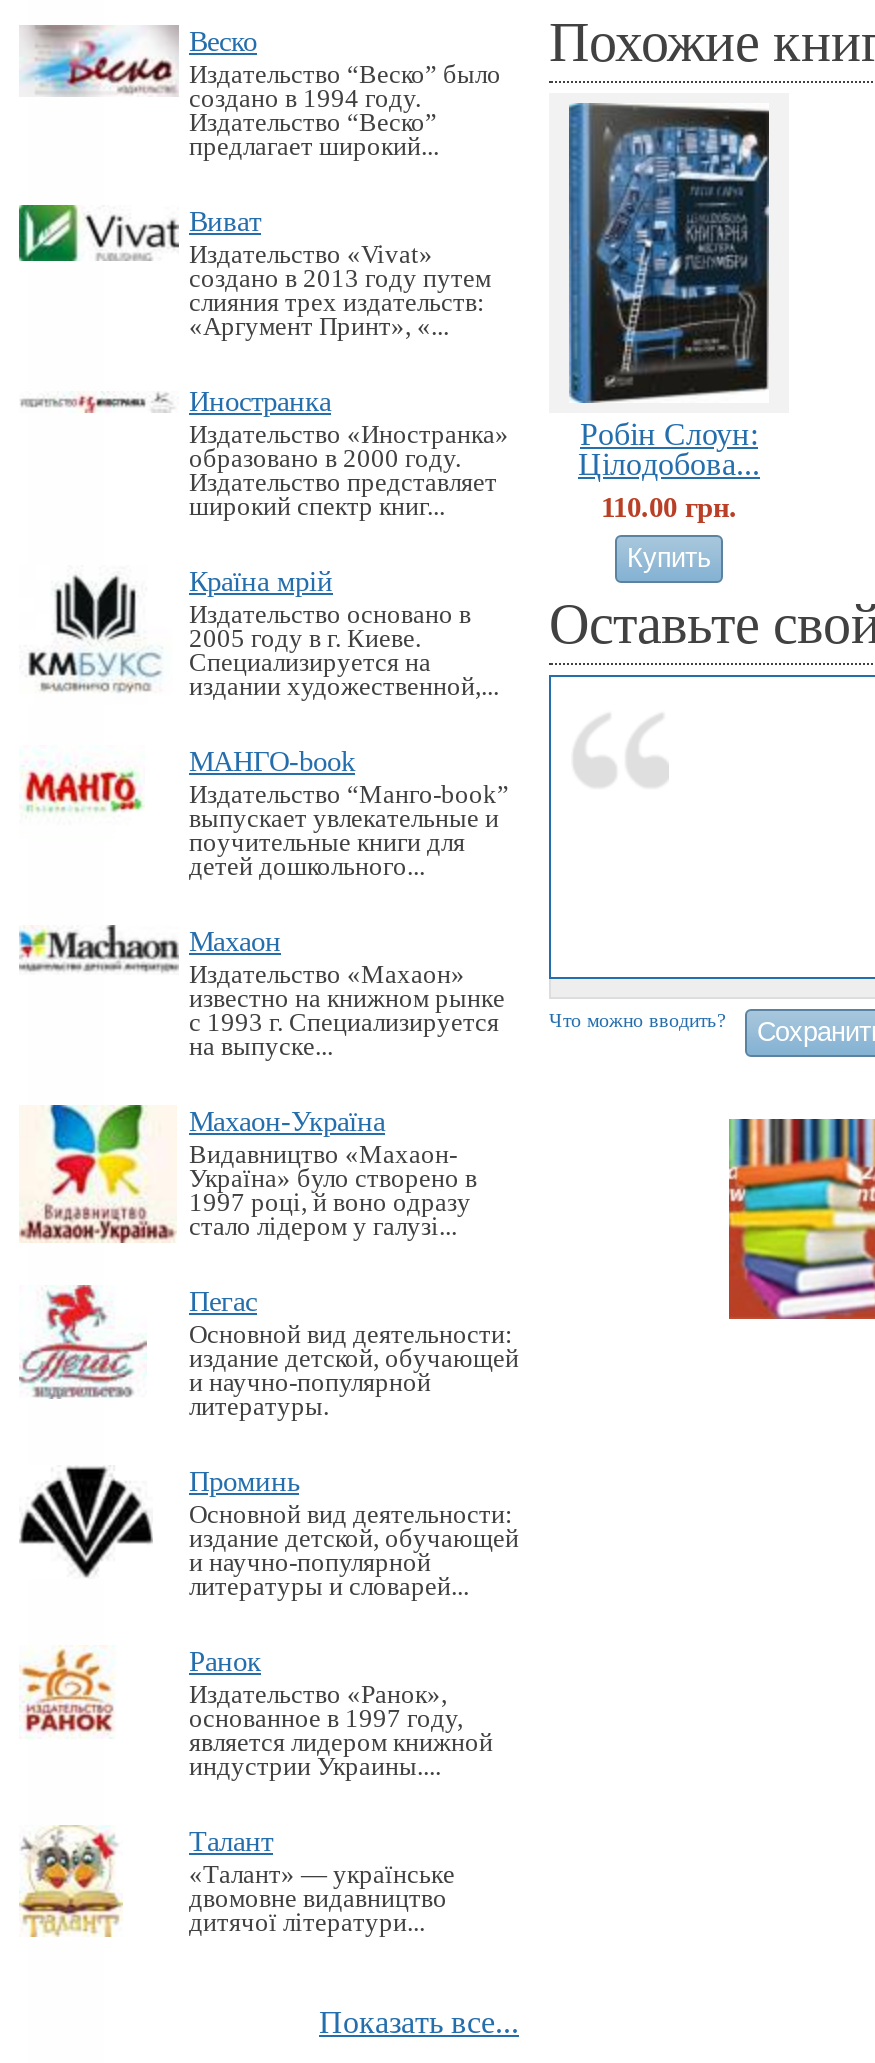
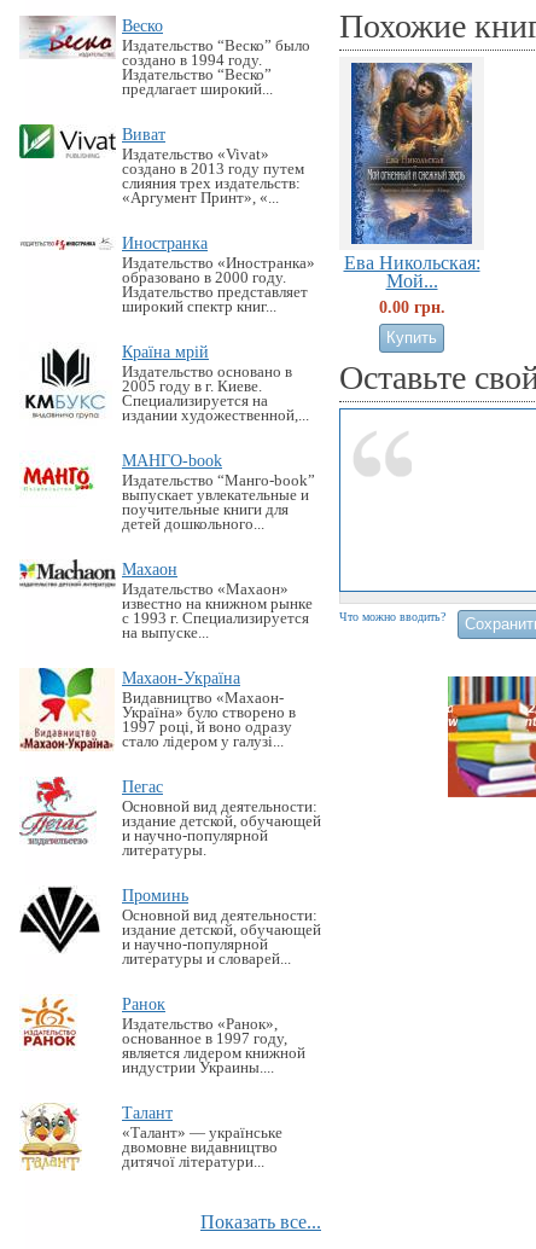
[569,103,771,523] [image] | Робiн Слоун: | Цілодобова... | 110.00 грн. -> [343,62,480,316] [image] | Ева Никольская: | Мой... | 0.00 грн.

